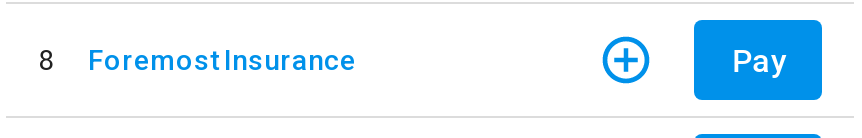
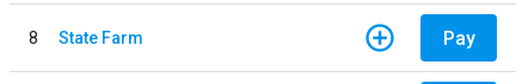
[88,43,356,75] Foremost Insurance -> [59,28,143,47] State Farm

